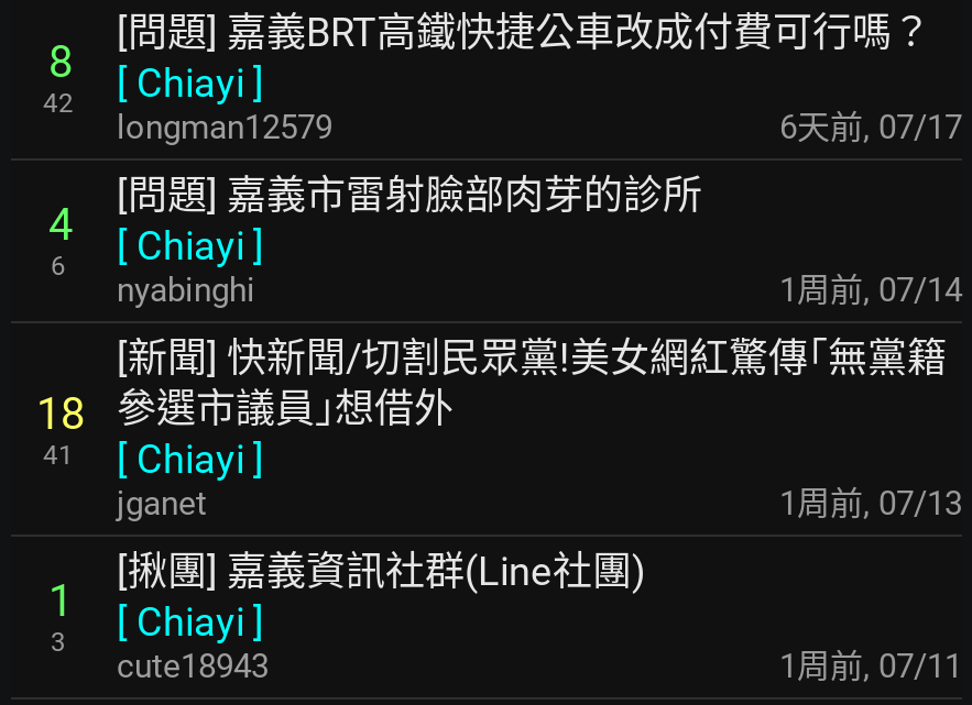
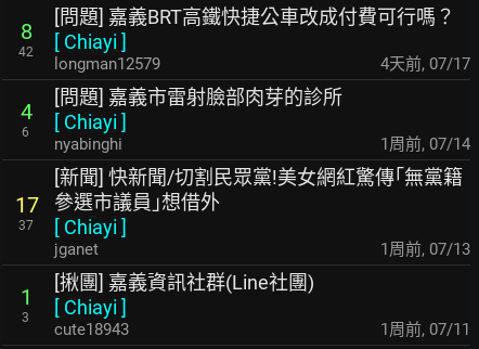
[779,109,962,148] 6天前, 07/17 -> [380,55,470,74] 4天前, 07/17
[25,386,454,440] 18 參選市議員｣想借外 -> [9,191,220,218] 17 參選市議員｣想借外
[36,436,264,483] 41 [Chiayi] -> [15,216,127,239] 37 [Chiayi]

